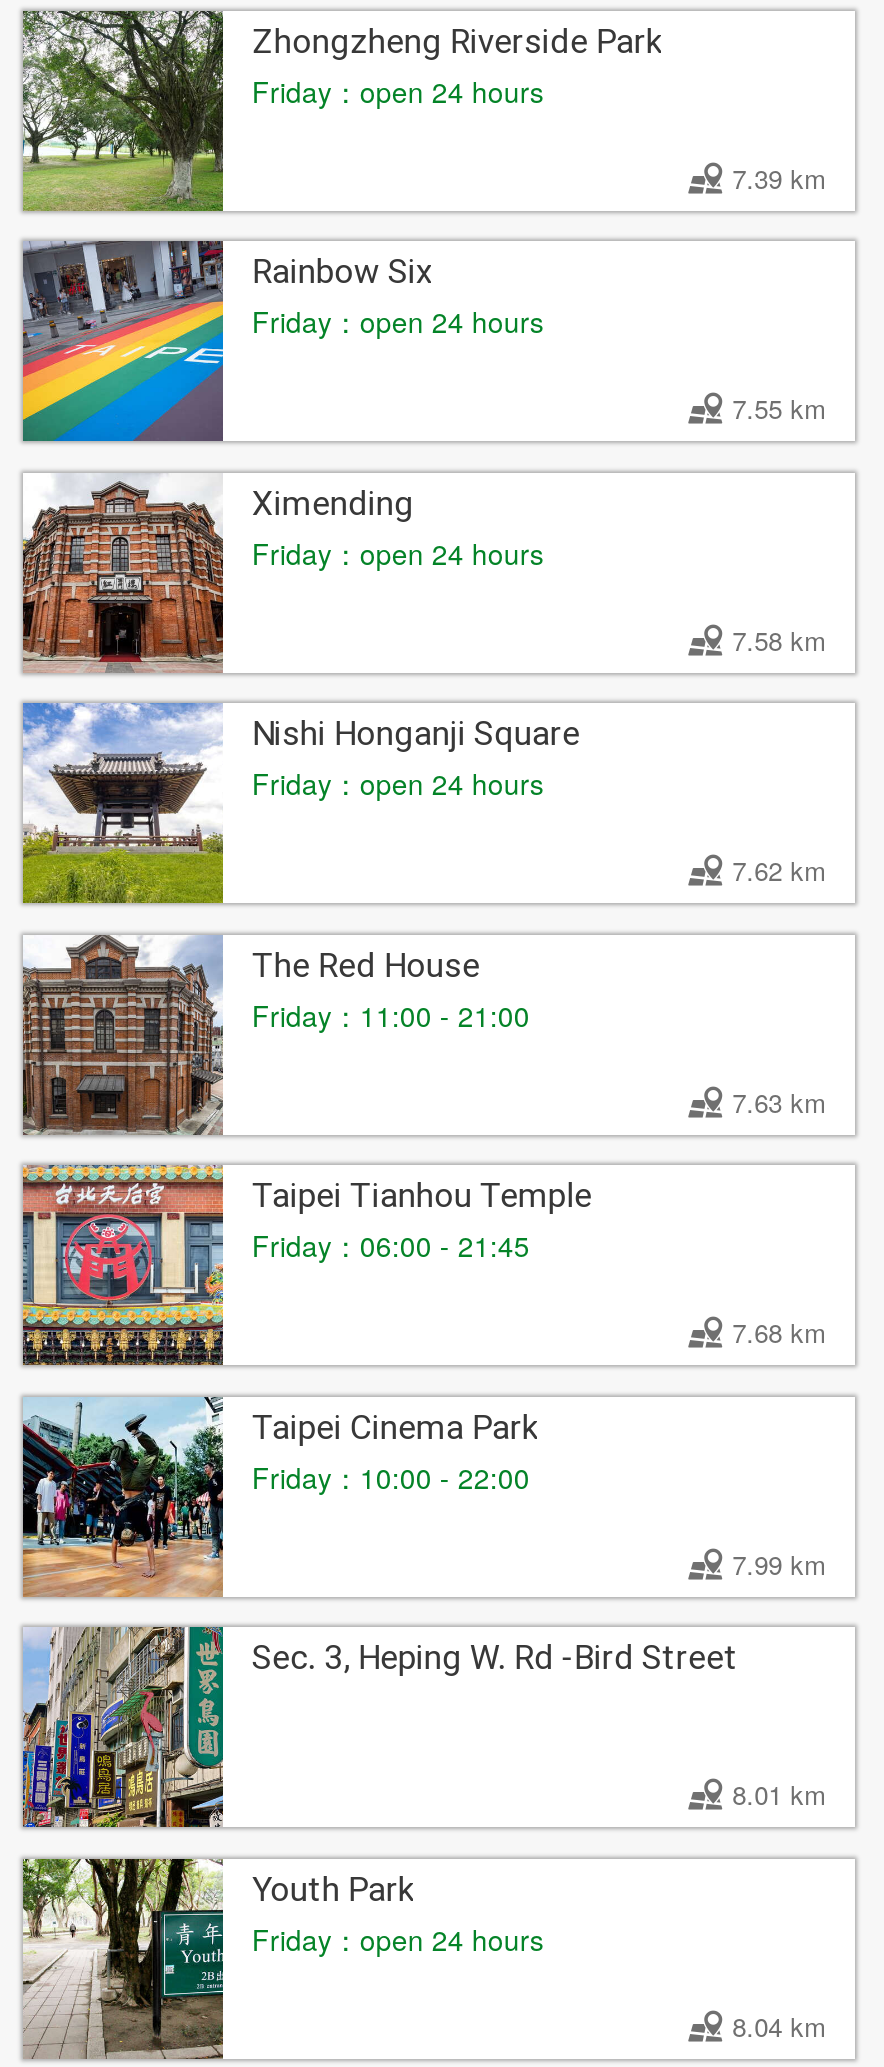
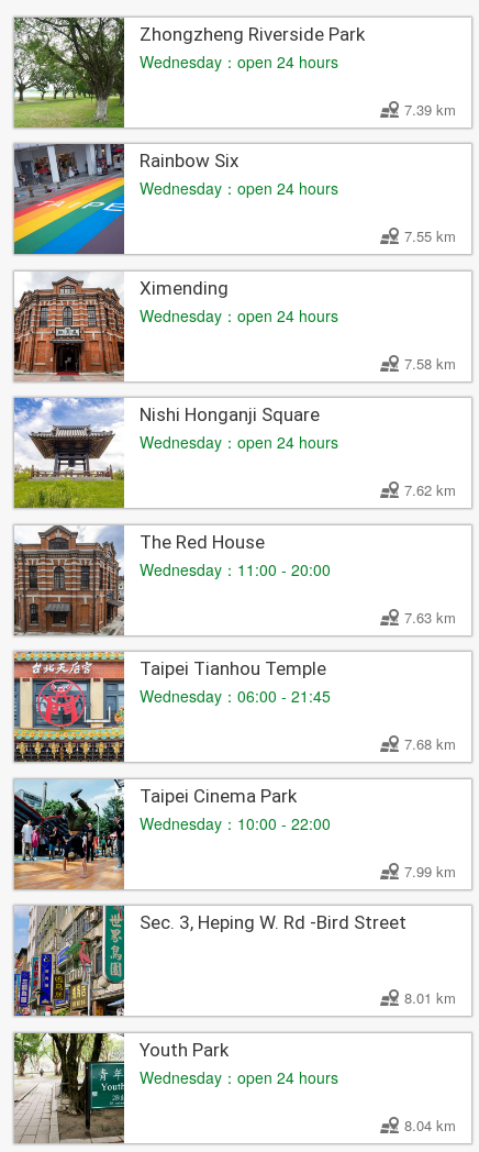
[252,71,544,111] Friday：open 24 hours -> [140,51,339,73] Wednesday：open 24 hours
[252,302,544,342] Friday：open 24 hours -> [140,177,339,199] Wednesday：open 24 hours
[252,533,544,573] Friday：open 24 hours -> [140,304,339,326] Wednesday：open 24 hours
[252,764,544,804] Friday：open 24 hours -> [140,431,339,453] Wednesday：open 24 hours
[252,995,530,1035] Friday：11:00 - 21:00 -> [140,558,331,580] Wednesday：11:00 - 20:00
[252,1225,530,1265] Friday：06:00 - 21:45 -> [140,685,331,707] Wednesday：06:00 - 21:45
[252,1456,530,1496] Friday：10:00 - 22:00 -> [140,812,331,834] Wednesday：10:00 - 22:00
[252,1918,544,1958] Friday：open 24 hours -> [140,1066,339,1088] Wednesday：open 24 hours

